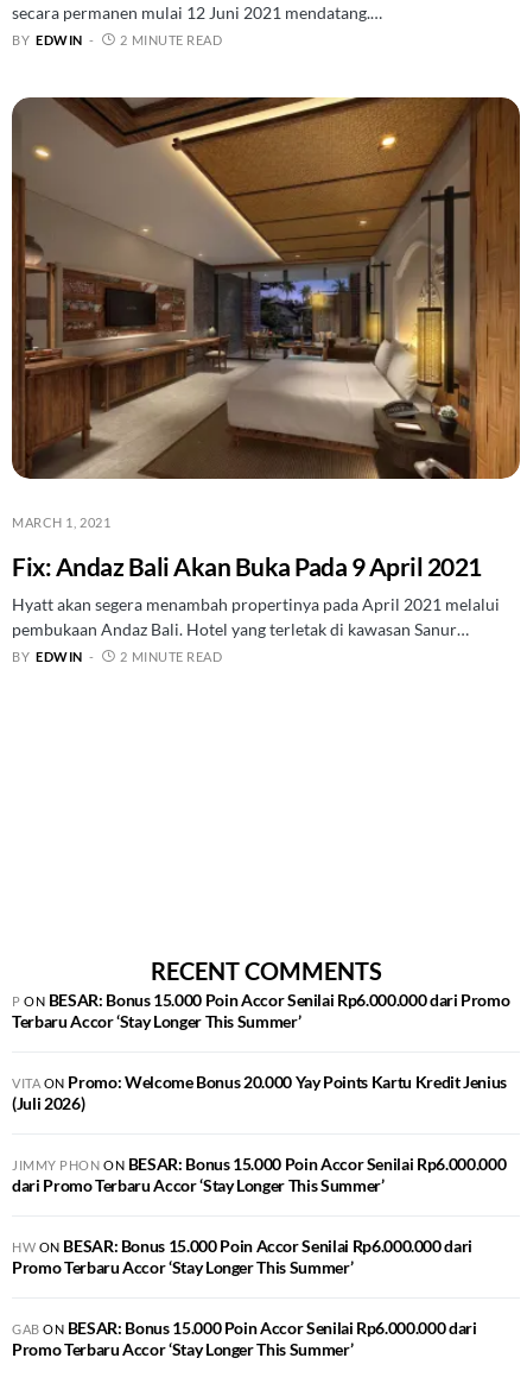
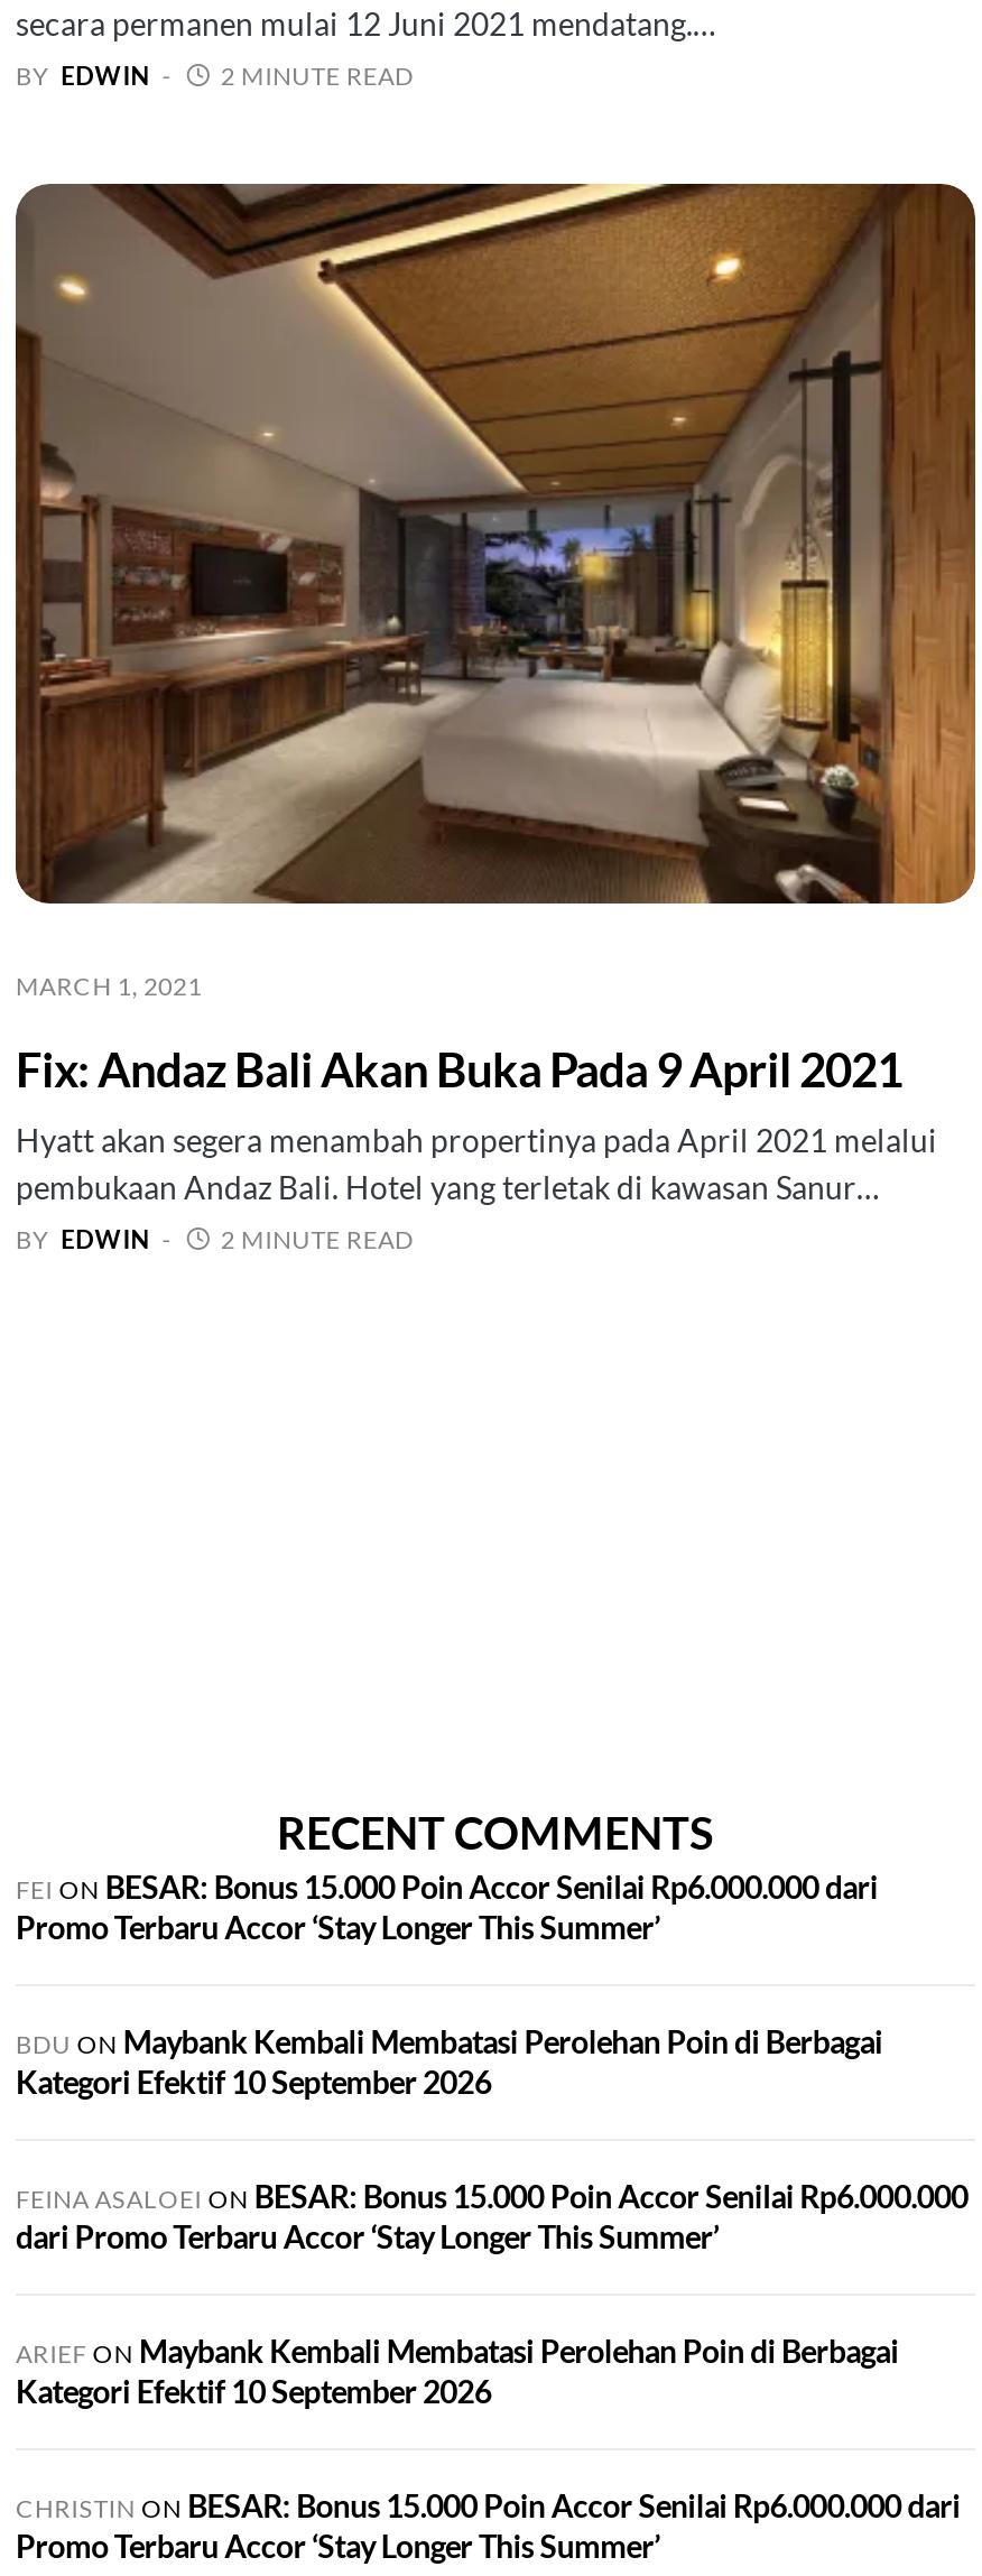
[12,990,510,1031] P ON BESAR: Bonus 15.000 Poin Accor Senilai Rp6.000.000 dari Promo | Terbaru Accor ‘Stay Longer This Summer’ -> [16,1868,878,1946] FEI ON BESAR: Bonus 15.000 Poin Accor Senilai Rp6.000.000 dari | Promo Terbaru Accor ‘Stay Longer This Summer’
[12,1072,507,1113] VITA ON Promo: Welcome Bonus 20.000 Yay Points Kartu Kredit Jenius | (Juli 2026) -> [16,2022,882,2101] BDU ON Maybank Kembali Membatasi Perolehan Poin di Berbagai | Kategori Efektif 10 September 2026
[12,1154,506,1174] JIMMY PHON ON BESAR: Bonus 15.000 Poin Accor Senilai Rp6.000.000 -> [16,2177,968,2215] FEINA ASALOEI ON BESAR: Bonus 15.000 Poin Accor Senilai Rp6.000.000
[12,1236,472,1277] HW ON BESAR: Bonus 15.000 Poin Accor Senilai Rp6.000.000 dari | Promo Terbaru Accor ‘Stay Longer This Summer’ -> [16,2332,898,2410] ARIEF ON Maybank Kembali Membatasi Perolehan Poin di Berbagai | Kategori Efektif 10 September 2026
[12,1318,477,1338] GAB ON BESAR: Bonus 15.000 Poin Accor Senilai Rp6.000.000 dari -> [16,2486,960,2524] CHRISTIN ON BESAR: Bonus 15.000 Poin Accor Senilai Rp6.000.000 dari

